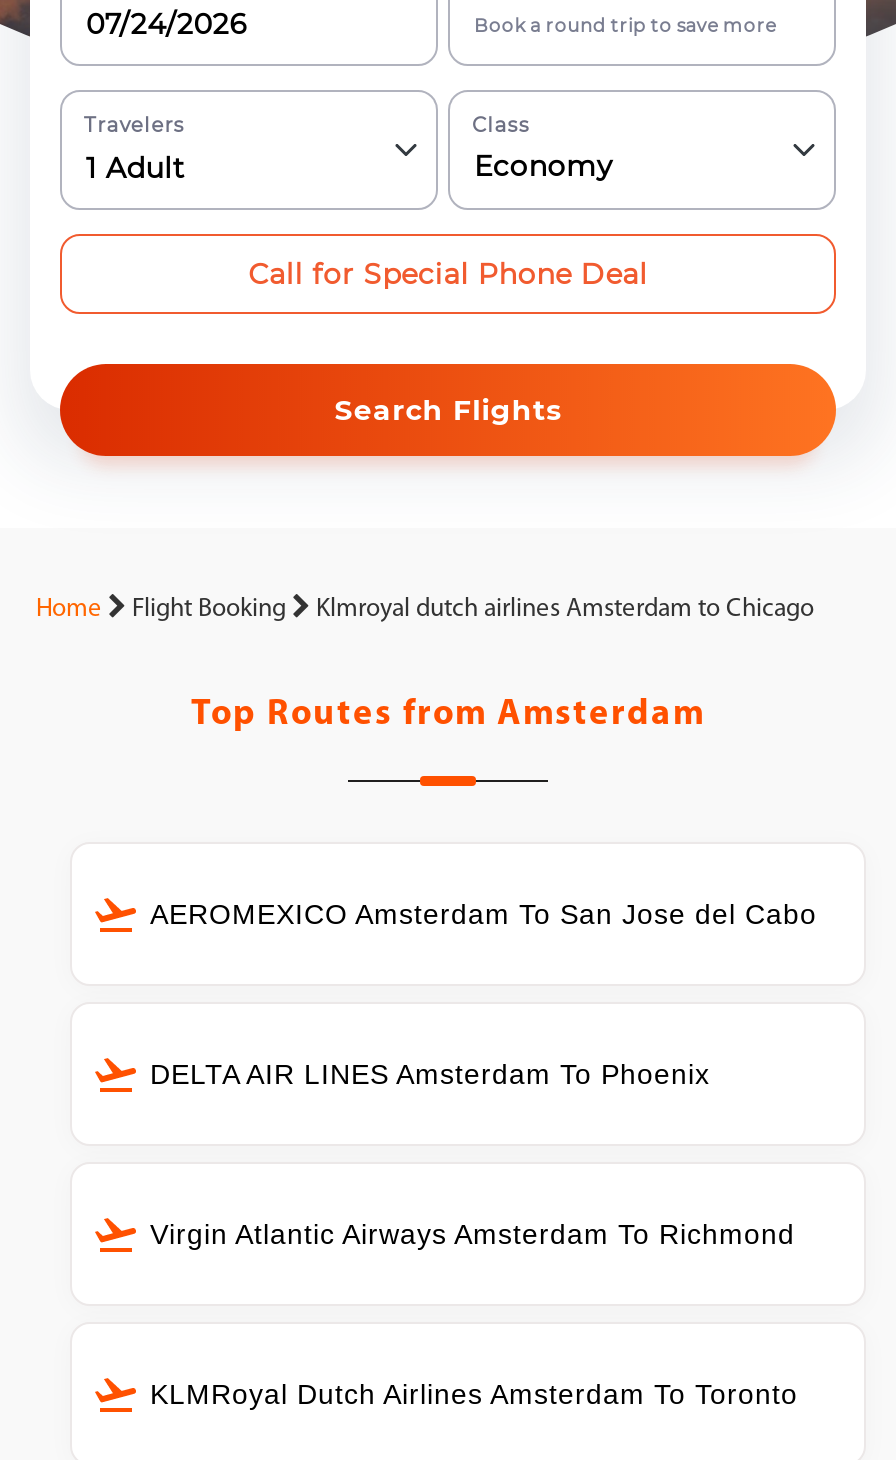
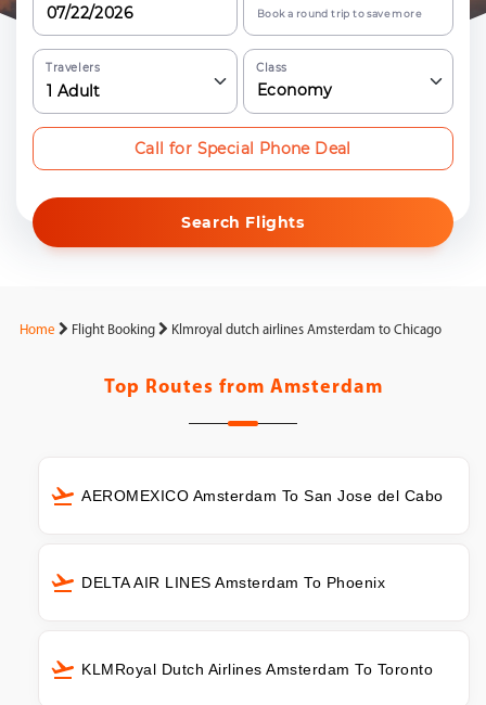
[150,1218,795,1250] Virgin Atlantic Airways Amsterdam To Richmond -> none

